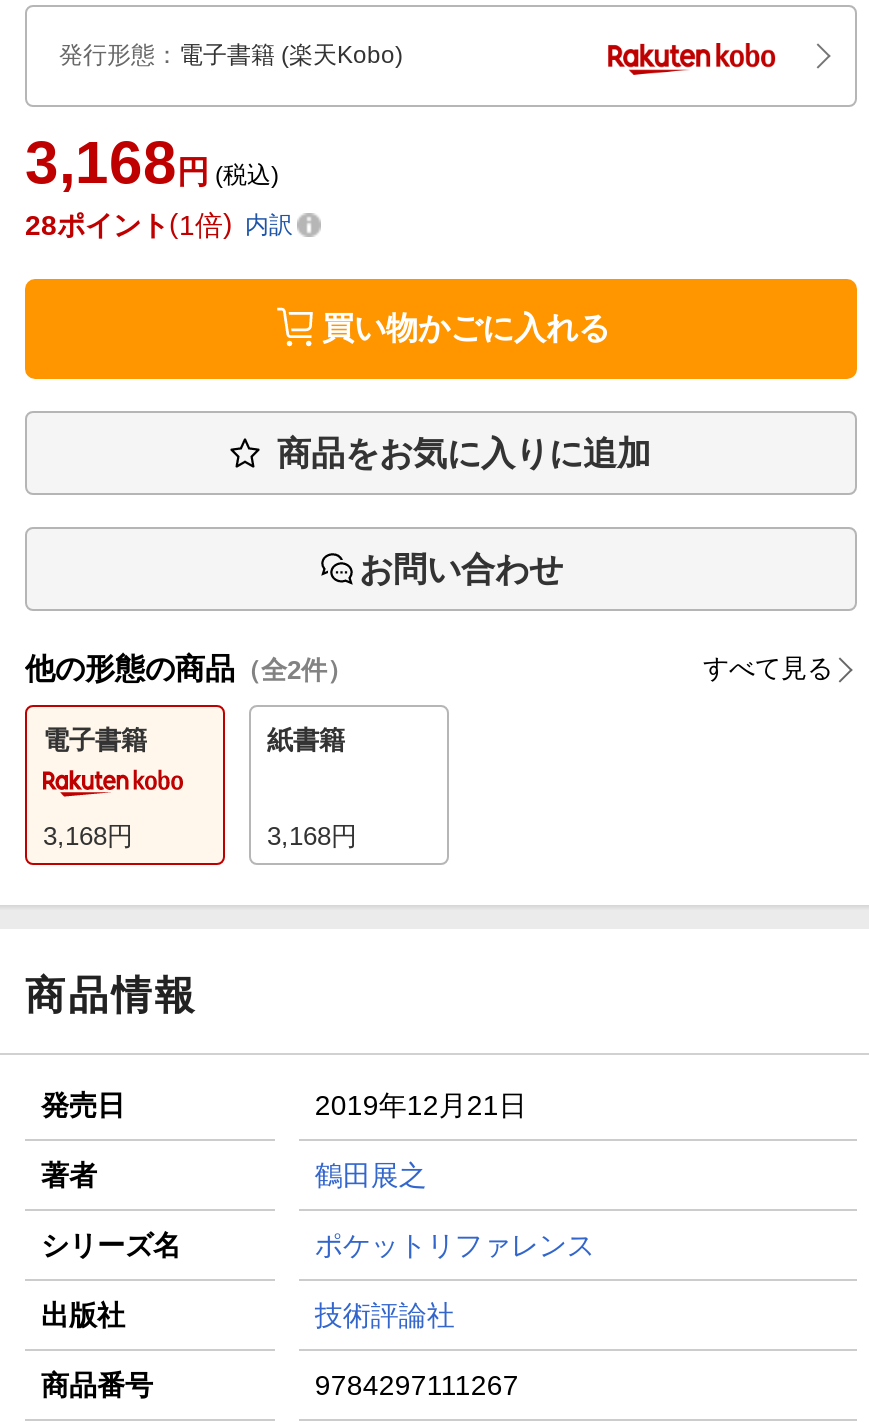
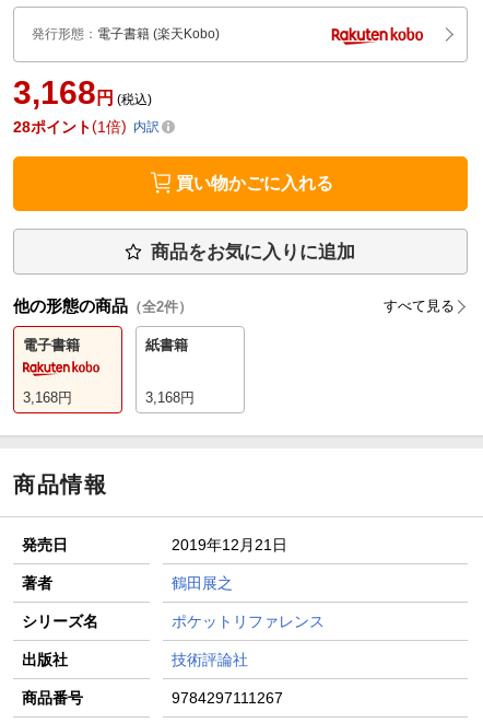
[359,551,563,589] お問い合わせ -> none

